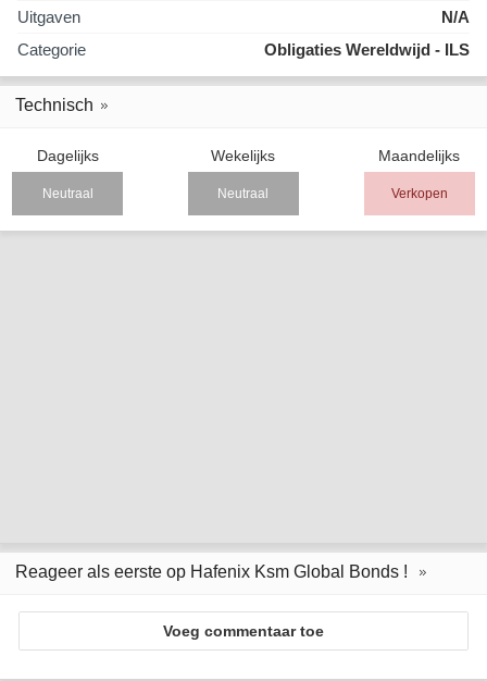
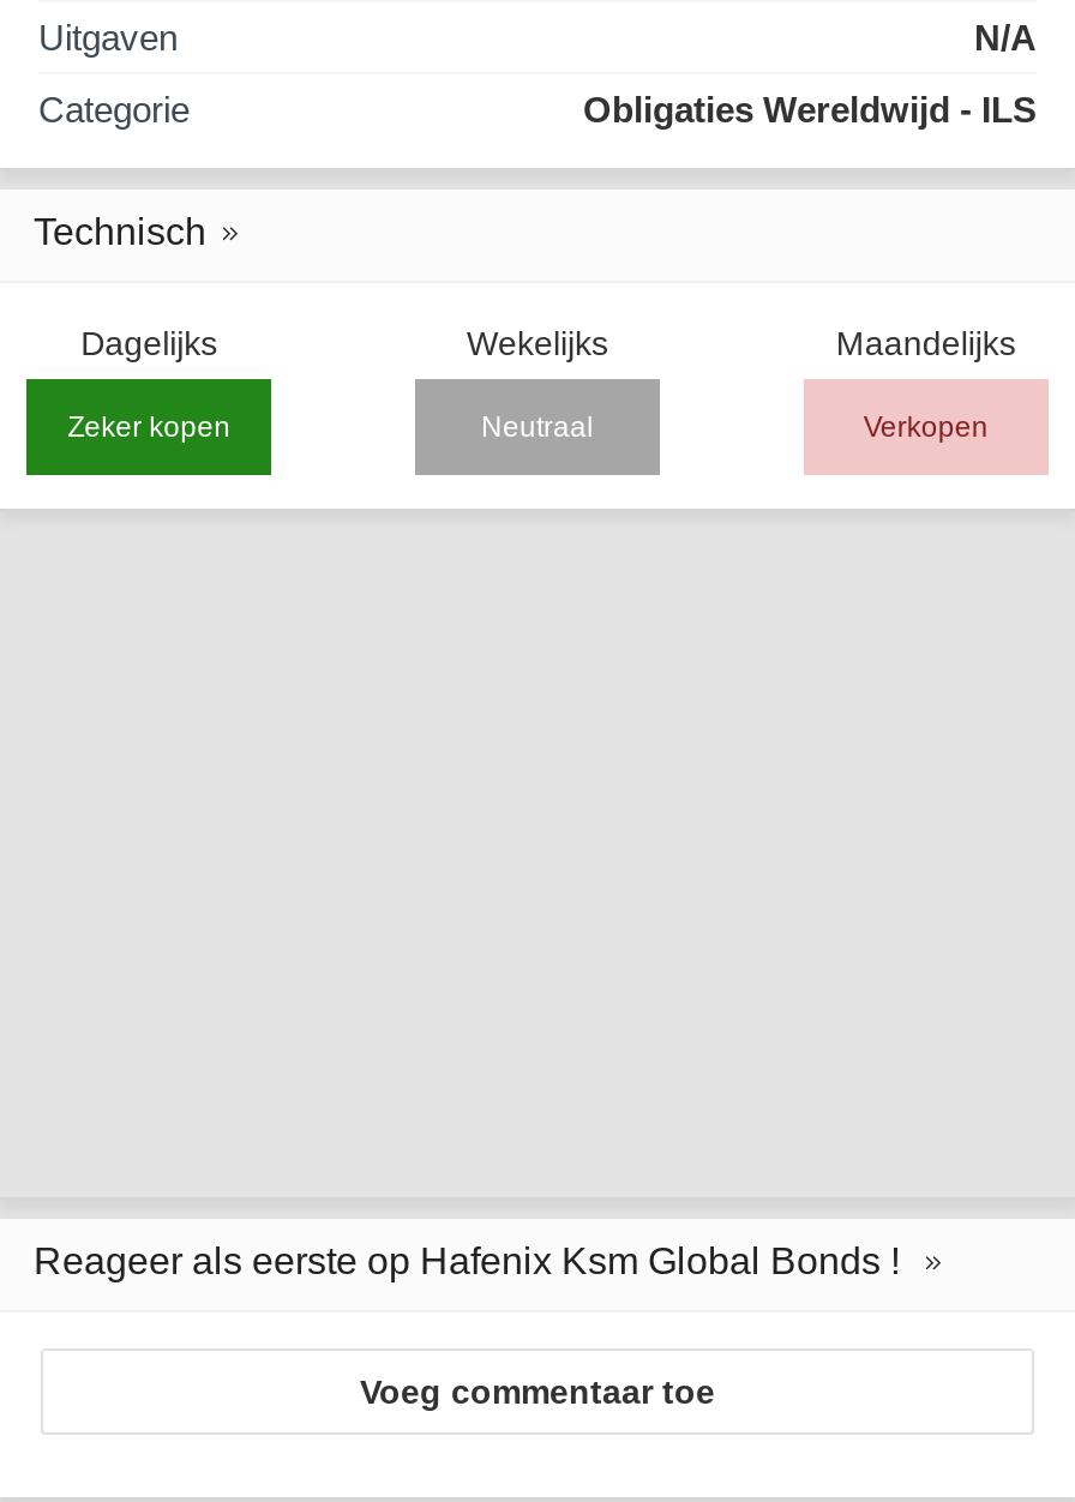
[42,186,93,201] Neutraal -> [67,411,231,444] Zeker kopen

